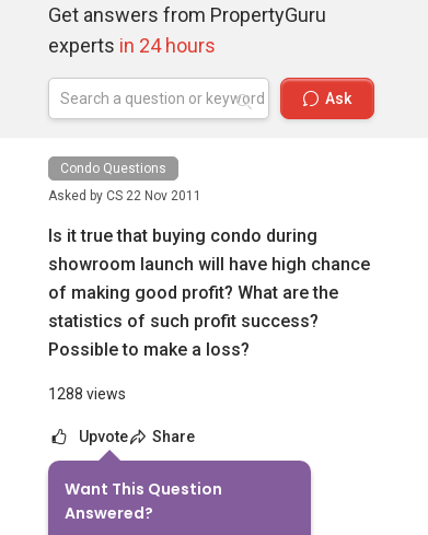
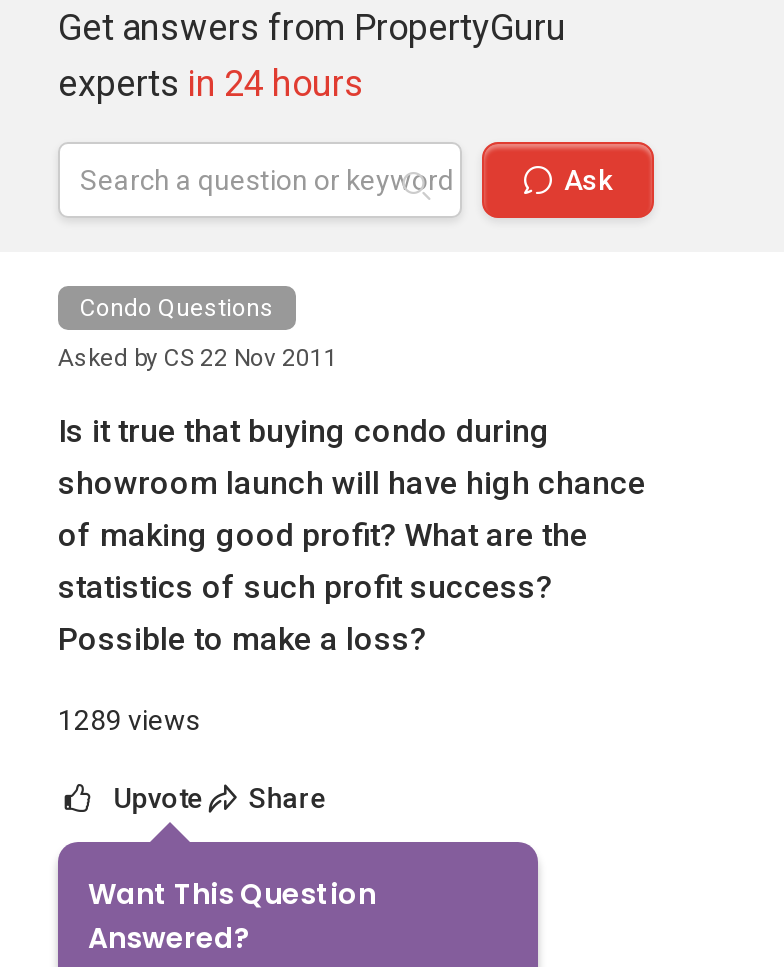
[48,385,126,403] 1288 views -> [58,704,200,736] 1289 views

